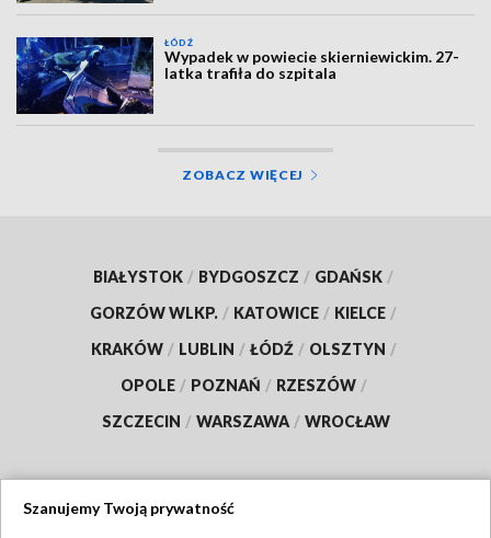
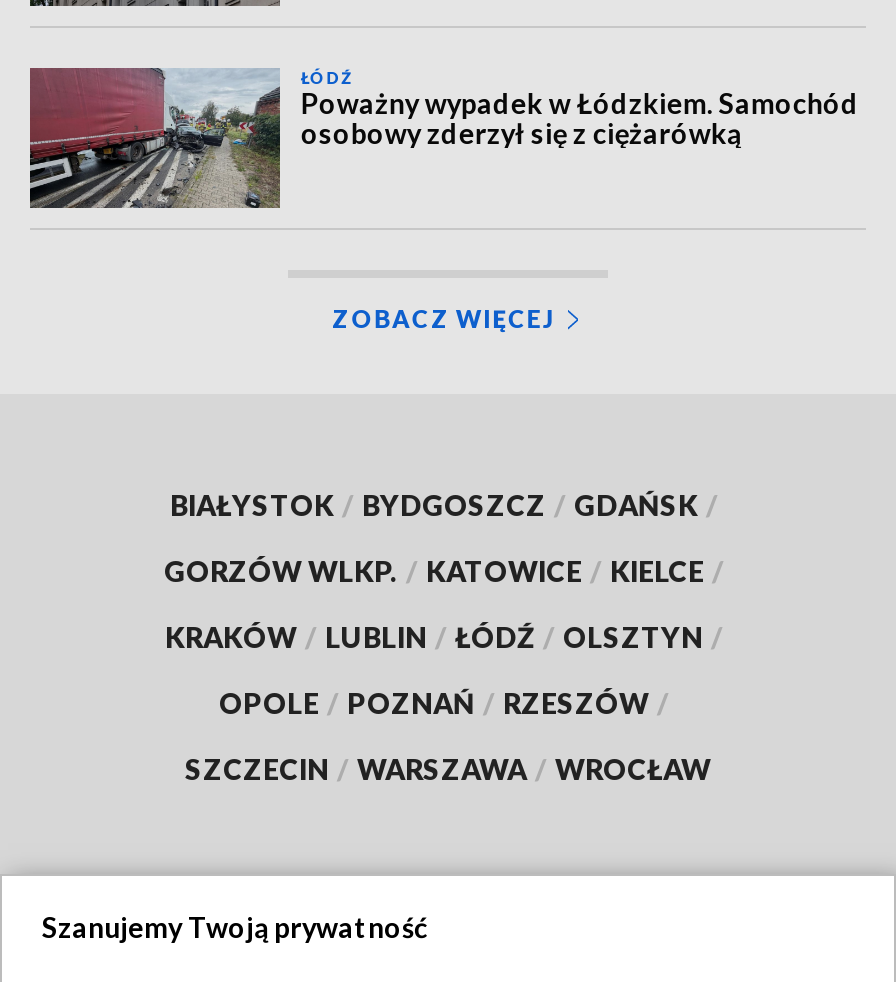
[15,36,460,115] [image] | Wypadek w powiecie skierniewickim. 27- | latka trafiła do szpitala -> [28,66,859,210] [image] | Poważny wypadek w Łódzkiem. Samochód | osobowy zderzył się z ciężarówką

